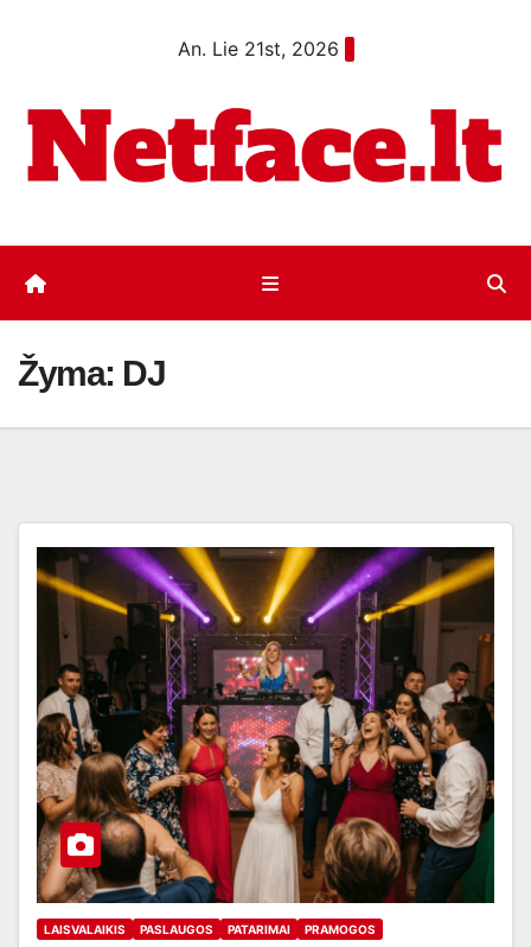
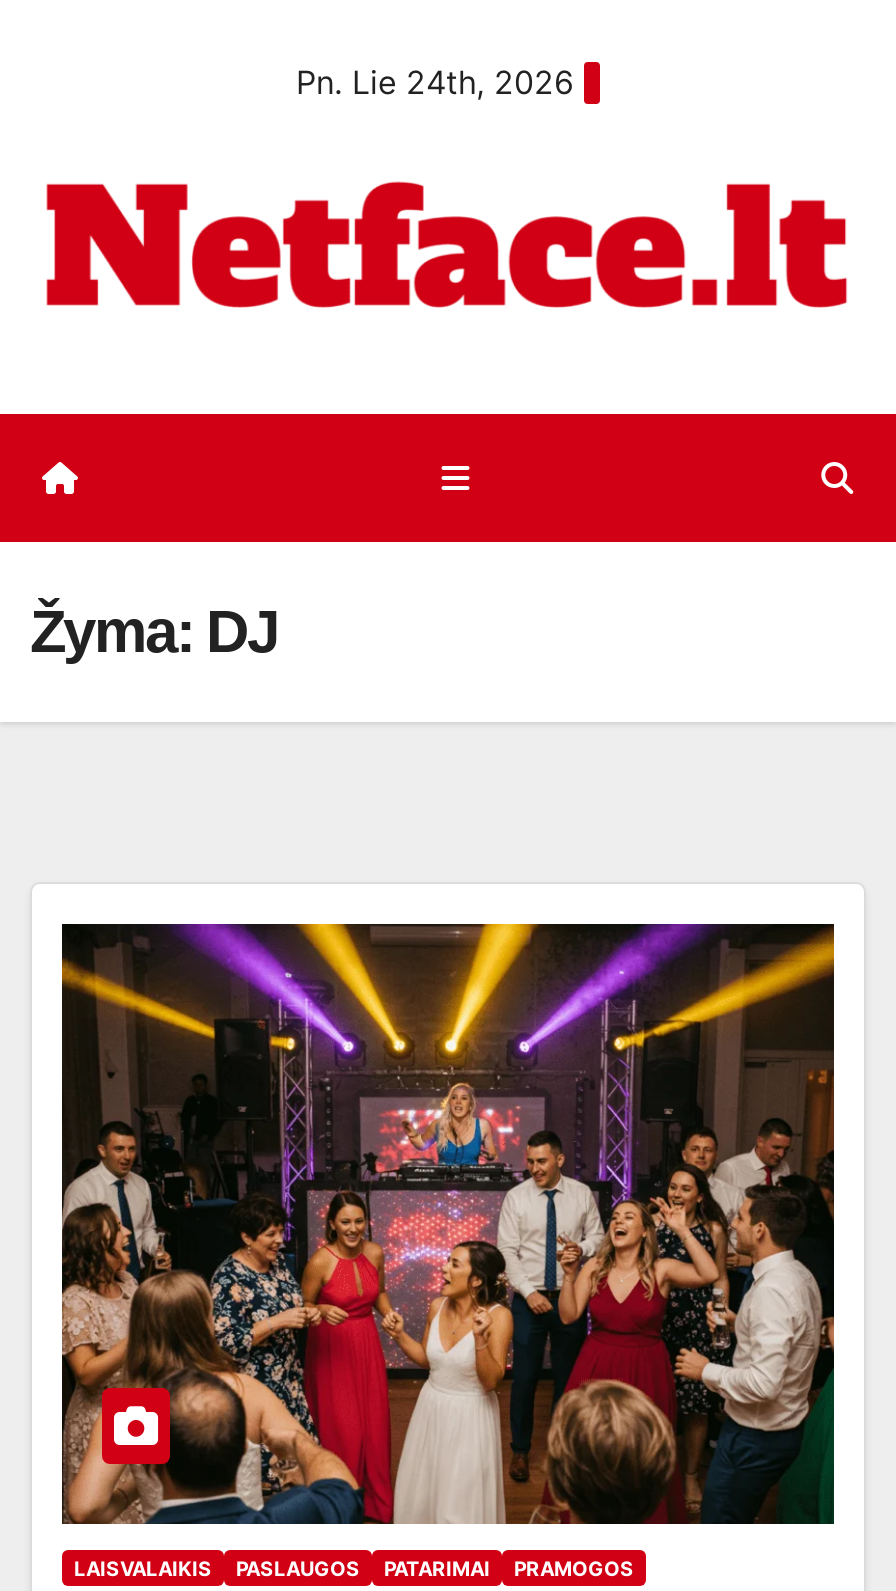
[177,37,338,61] An. Lie 21st, 2026 -> [296,62,574,102] Pn. Lie 24th, 2026

